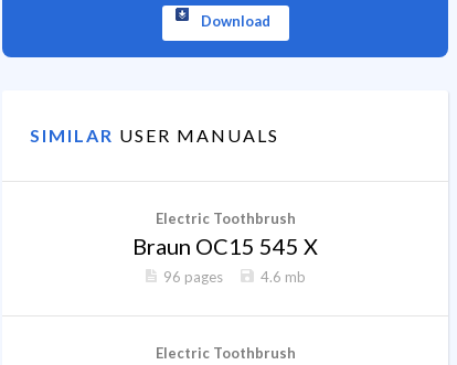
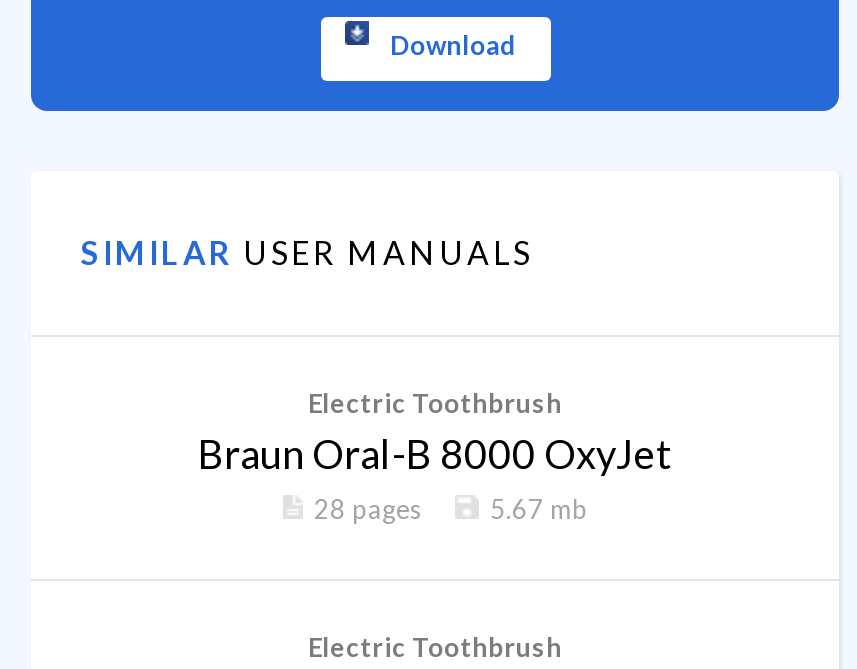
[132,233,318,259] Braun OC15 545 X -> [198,429,672,477] Braun Oral-B 8000 OxyJet
[163,268,222,286] 96 pages -> [314,493,422,525] 28 pages
[260,268,305,286] 4.6 mb -> [490,493,588,525] 5.67 mb

